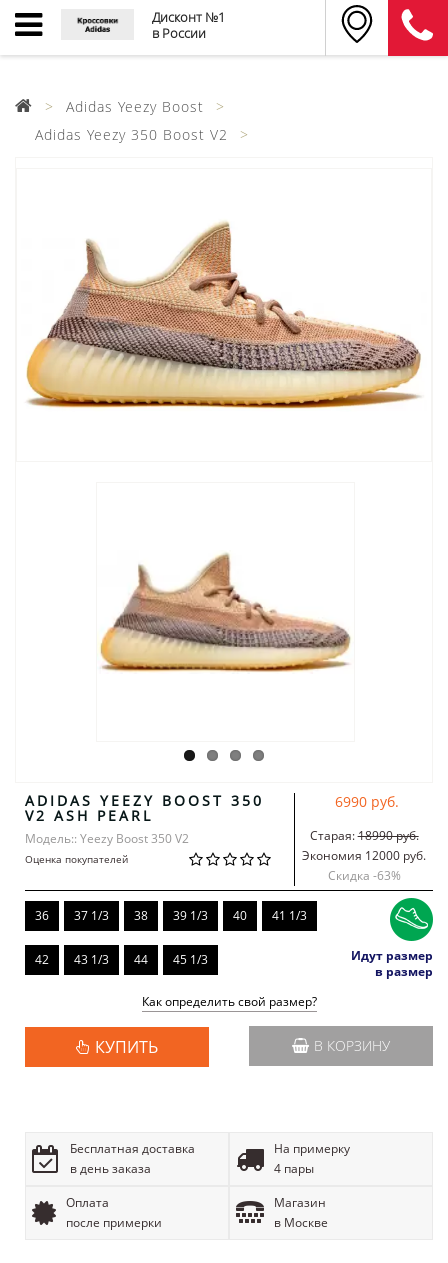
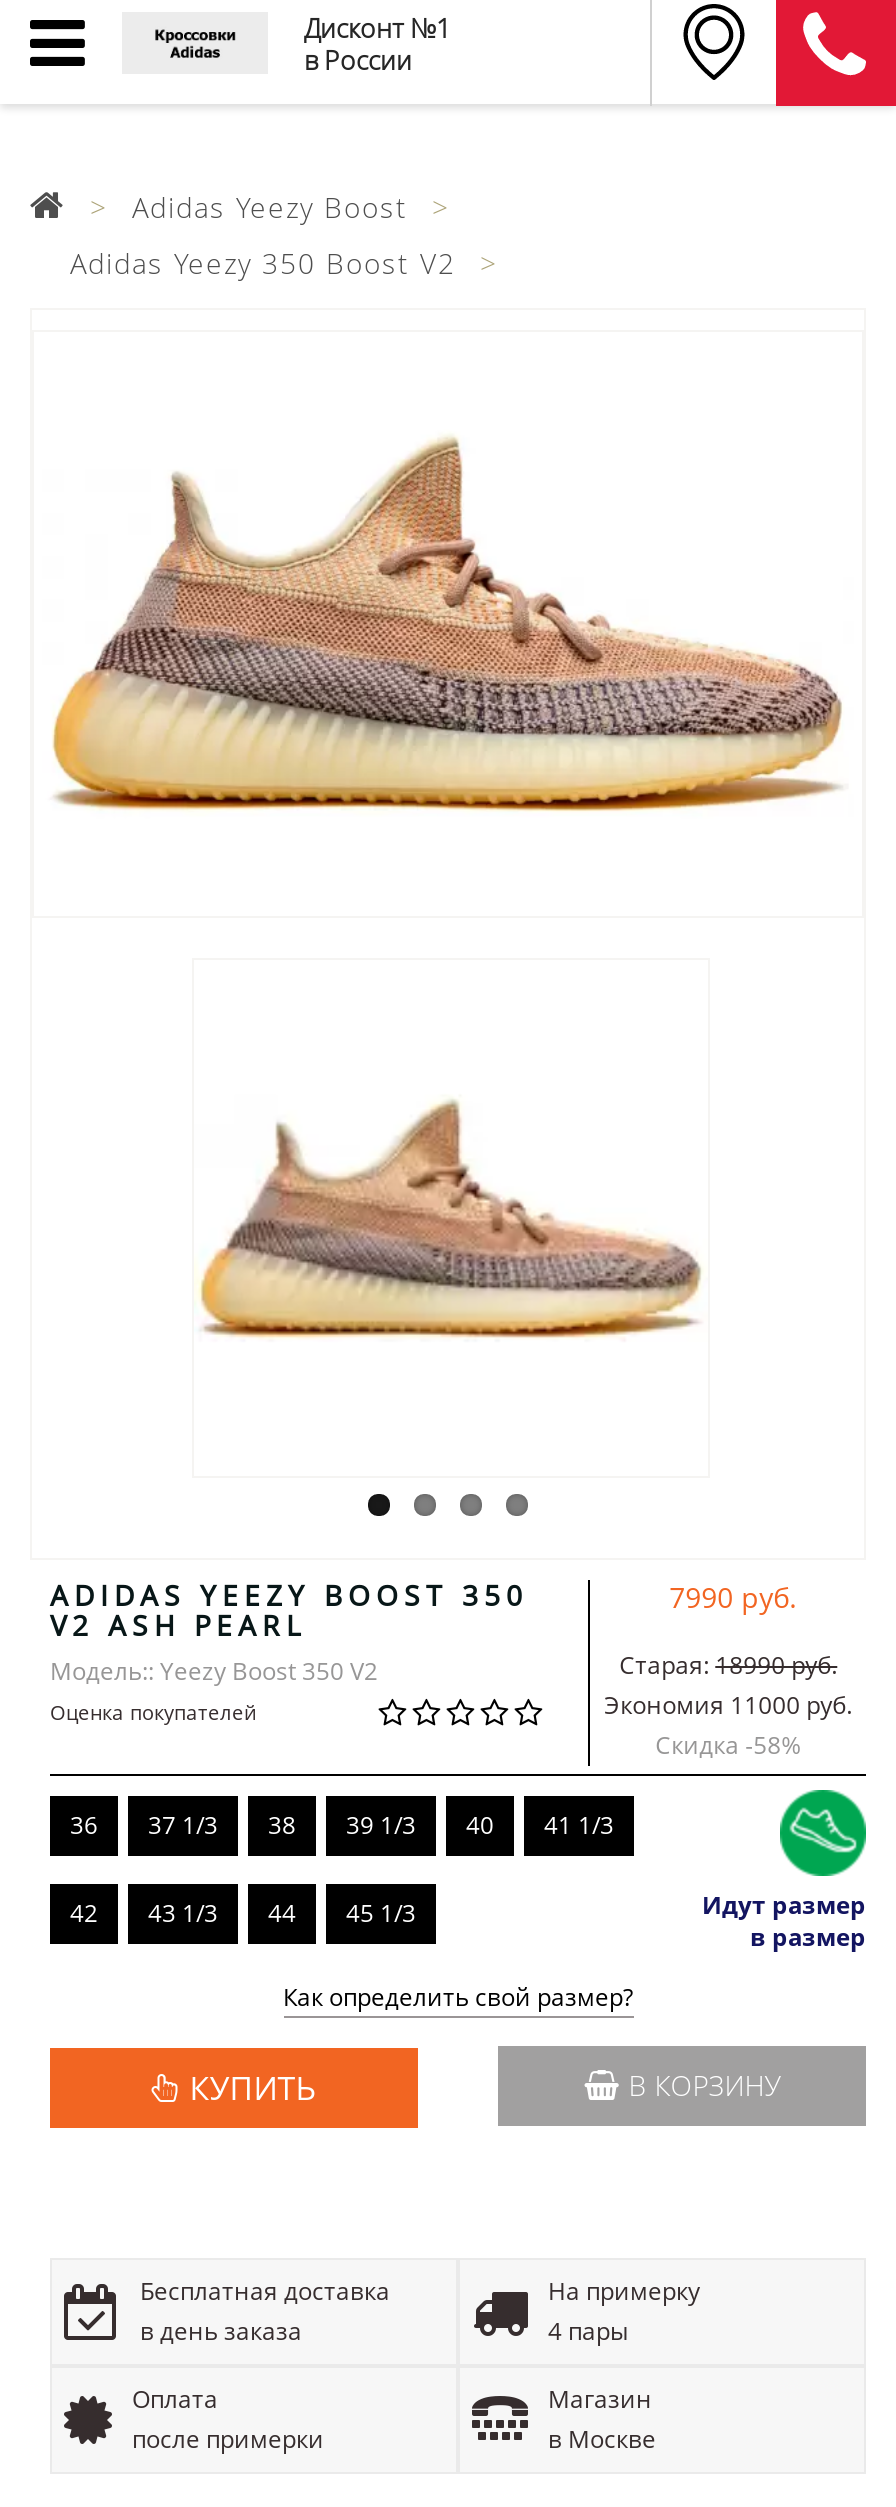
[335,791,399,810] 6990 руб. -> [669,1577,797,1615] 7990 руб.
[302,846,426,863] Экономия 12000 руб. -> [604,1687,852,1721] Экономия 11000 руб.
[328,866,401,883] Скидка - 63% -> [655,1727,801,1761] Скидка - 58%

